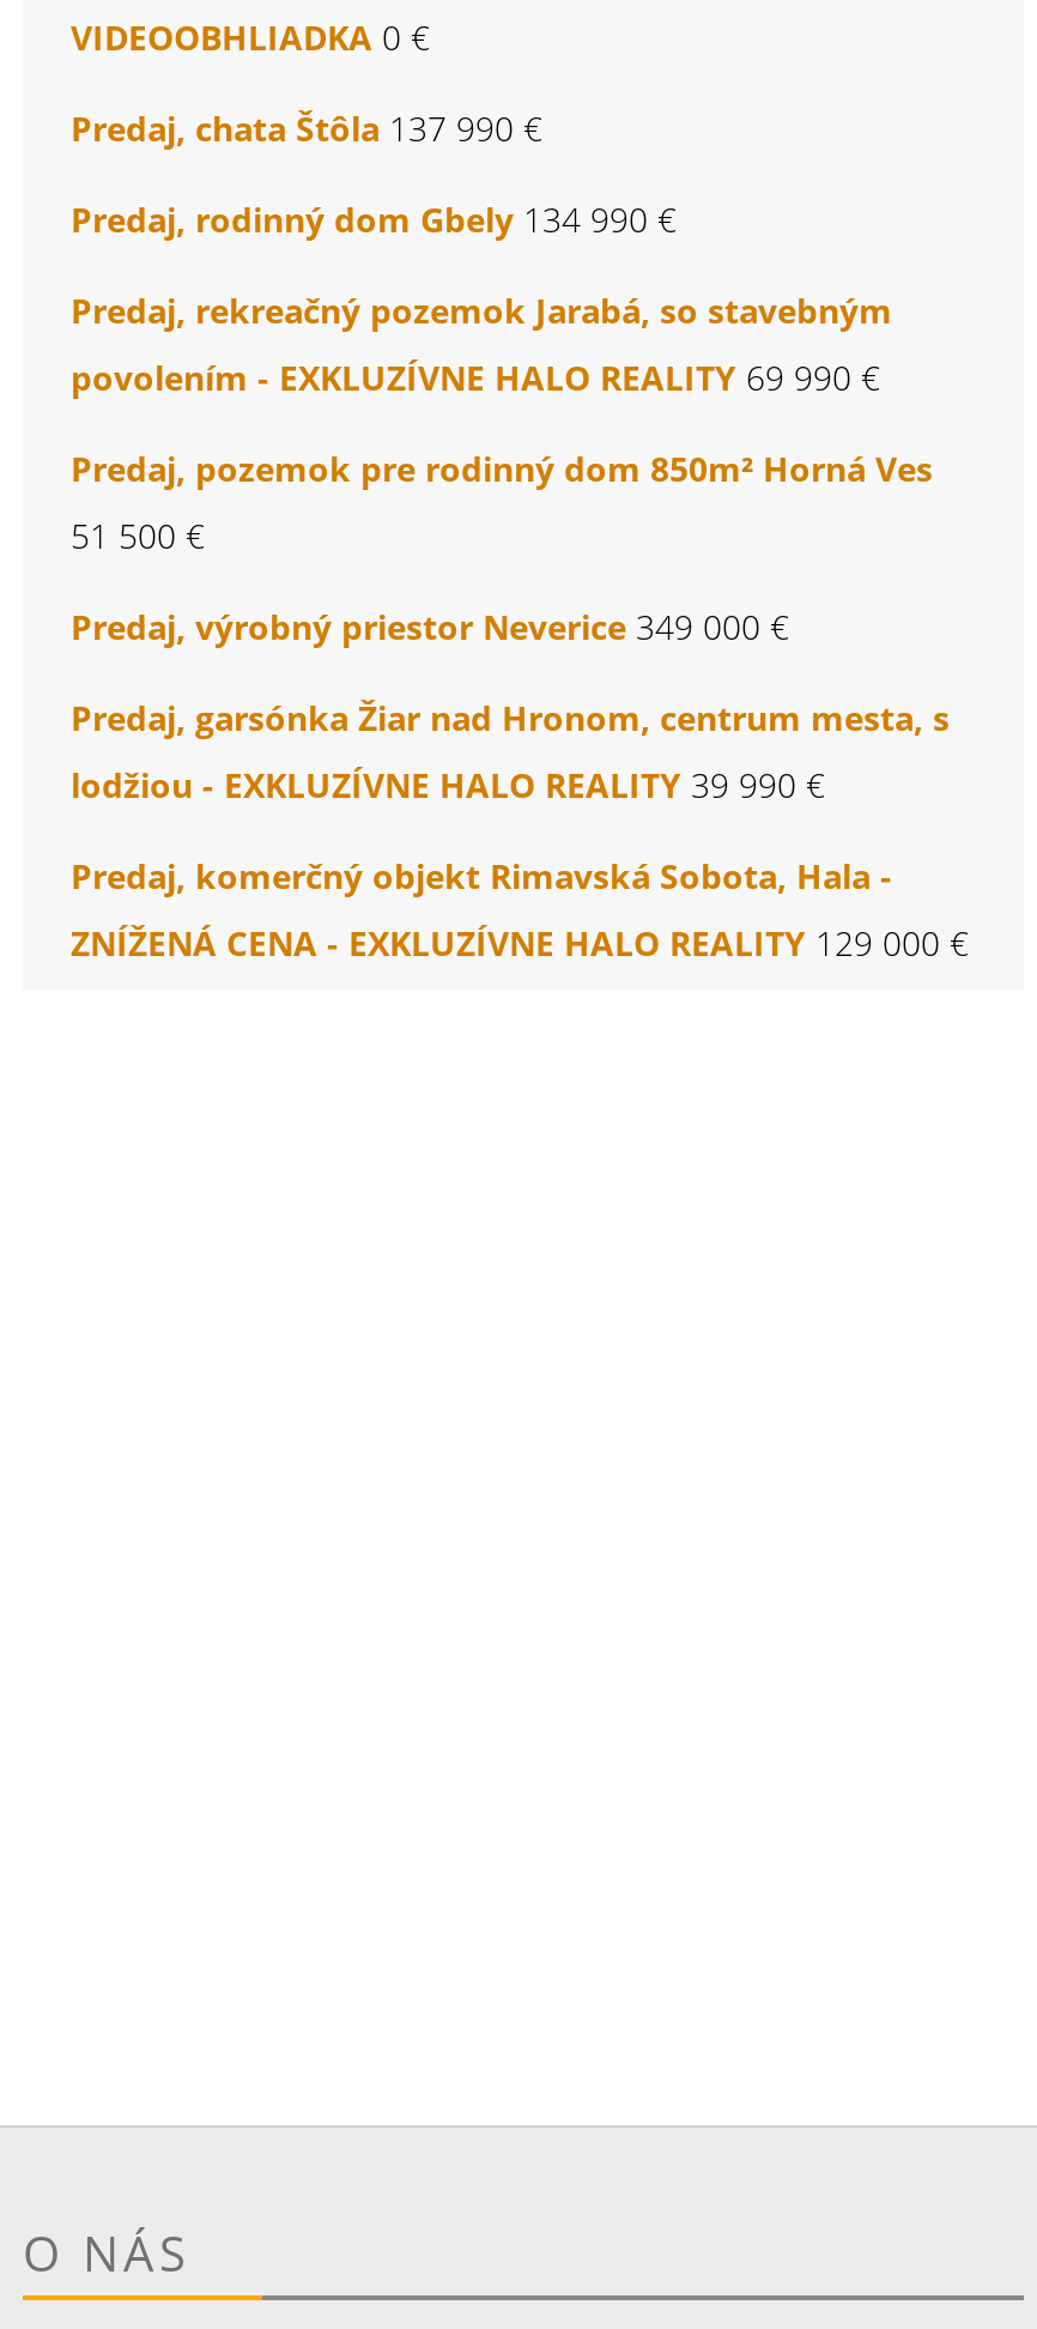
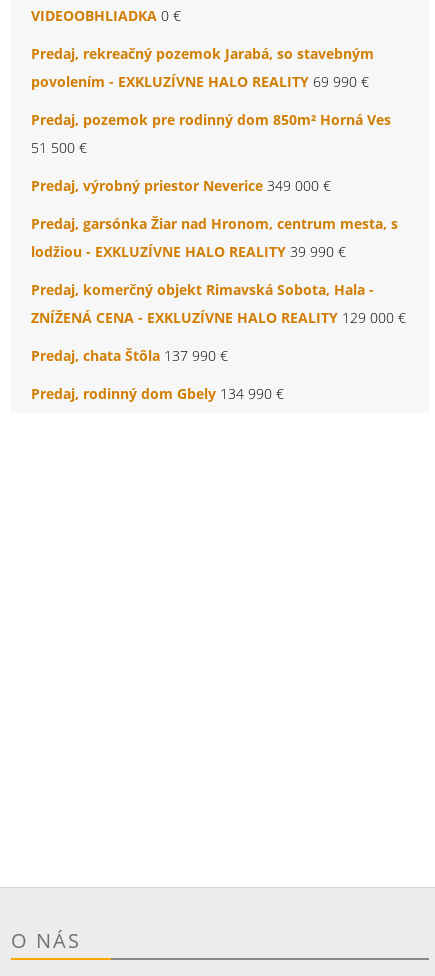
moved [71,105,677,242] -> [31,346,284,403]: Predaj, chata Štôla 137 990 € | Predaj, rodinný dom Gbely 134 990 €
moved [71,288,969,966] -> [31,44,406,327]: Predaj, rekreačný pozemok Jarabá, so stavebným | povolením - EXKLUZÍVNE HALO REALITY 69 990 € | 51 500 € | Predaj, výrobný priestor Neverice 349 000 € | Predaj, garsónka Žiar nad Hronom, centrum mesta, s | lodžiou - EXKLUZÍVNE HALO REALITY 39 990 € | Predaj, komerčný objekt Rimavská Sobota, Hala - | ZNÍŽENÁ CENA - EXKLUZÍVNE HALO REALITY 129 000 €

